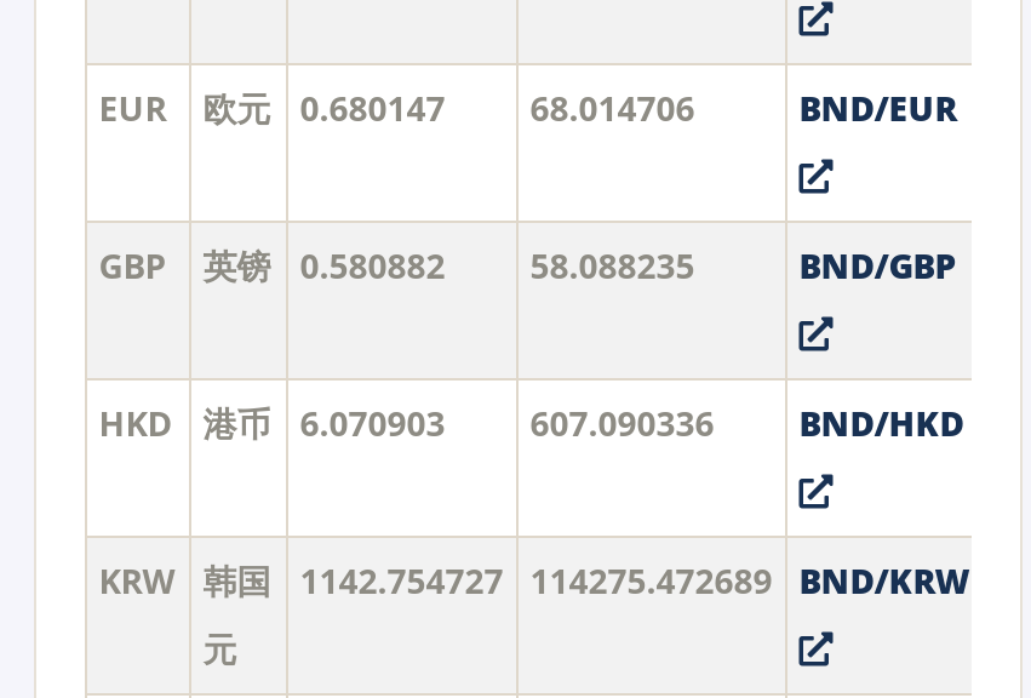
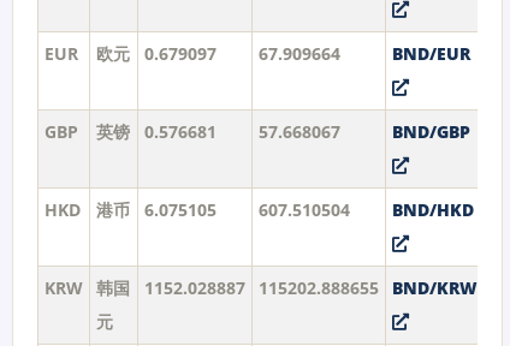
[300,84,445,130] 0.680147 -> [144,42,216,65] 0.679097
[530,84,695,130] 68.014706 -> [258,42,340,65] 67.909664
[300,242,445,288] 0.580882 -> [144,120,216,143] 0.576681
[530,242,695,288] 58.088235 -> [258,120,340,143] 57.668067
[300,399,445,445] 6.070903 -> [144,198,216,221] 6.075105
[530,399,714,445] 607.090336 -> [258,198,350,221] 607.510504
[99,557,971,603] KRW 韩国 1142.754727 114275.472689 BND/KRW -> [44,276,477,299] KRW 韩国 1152.028887 115202.888655 BND/KRW

